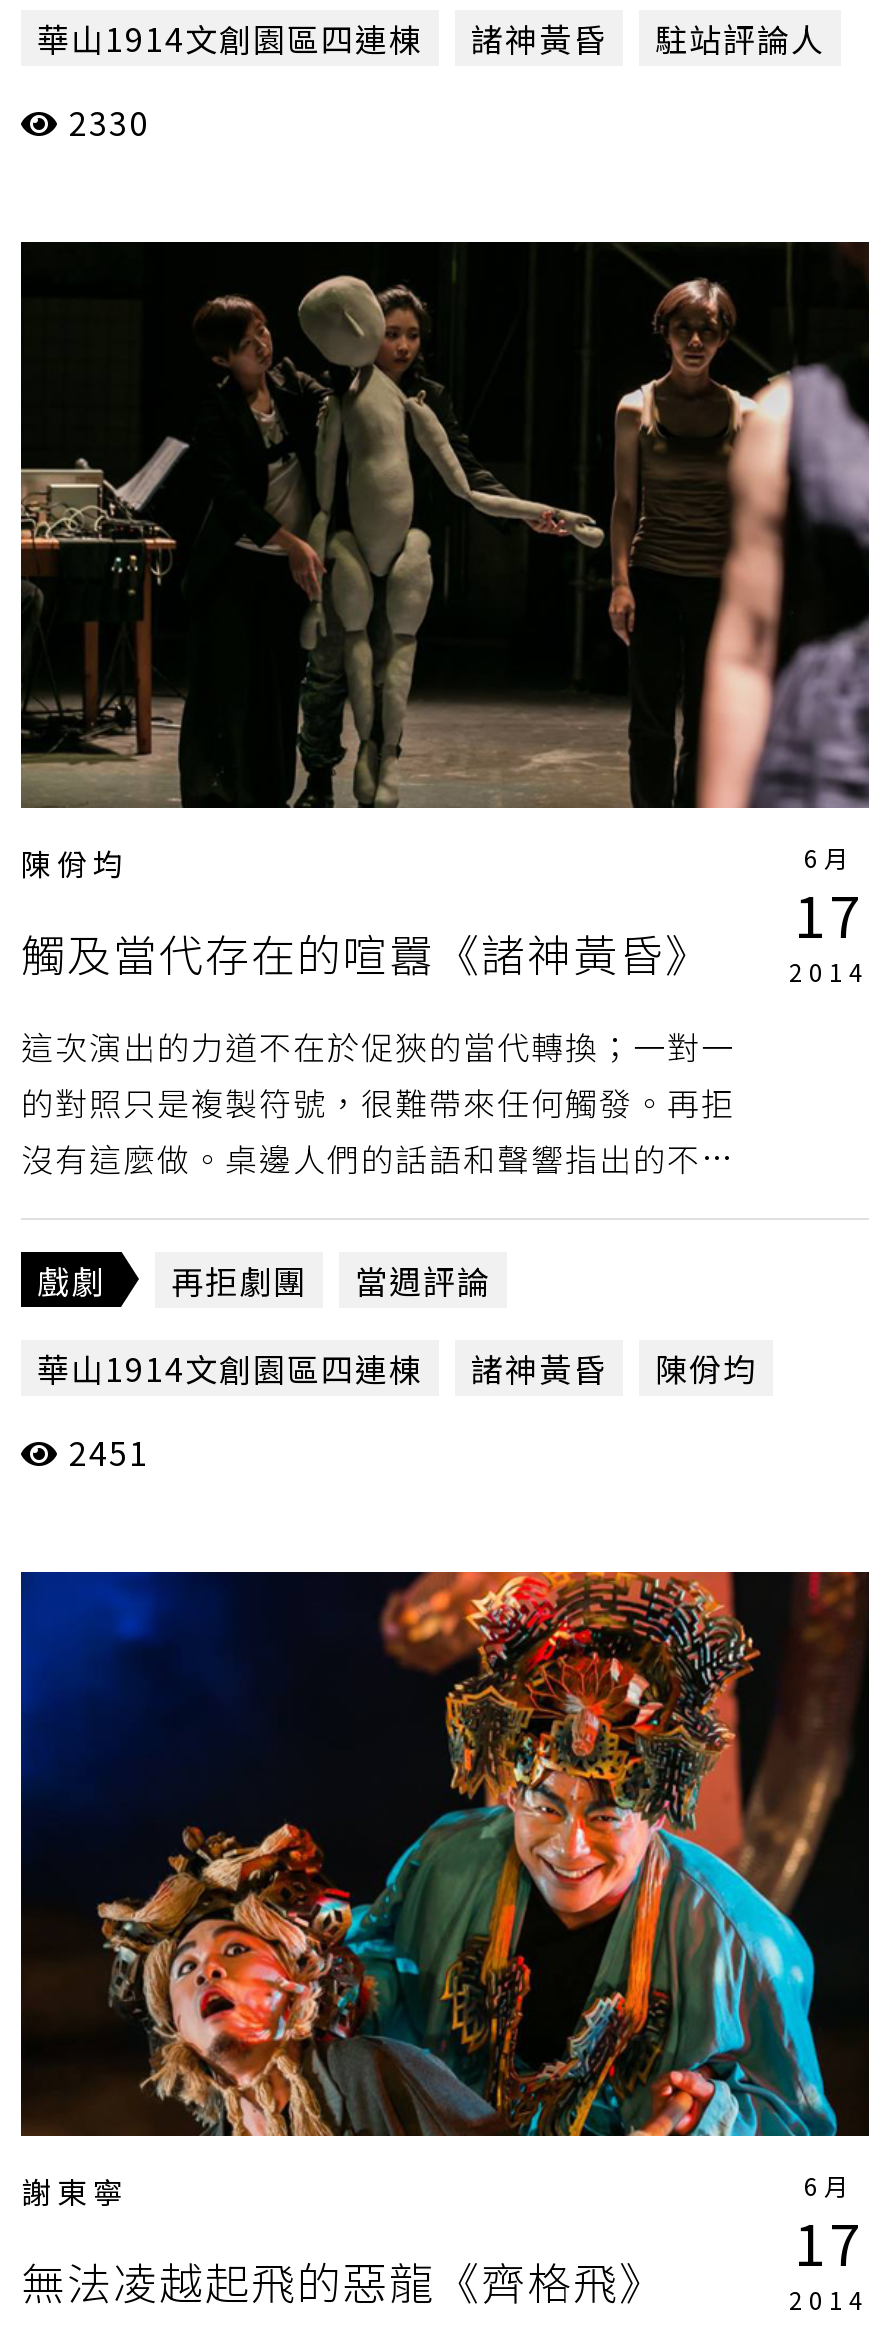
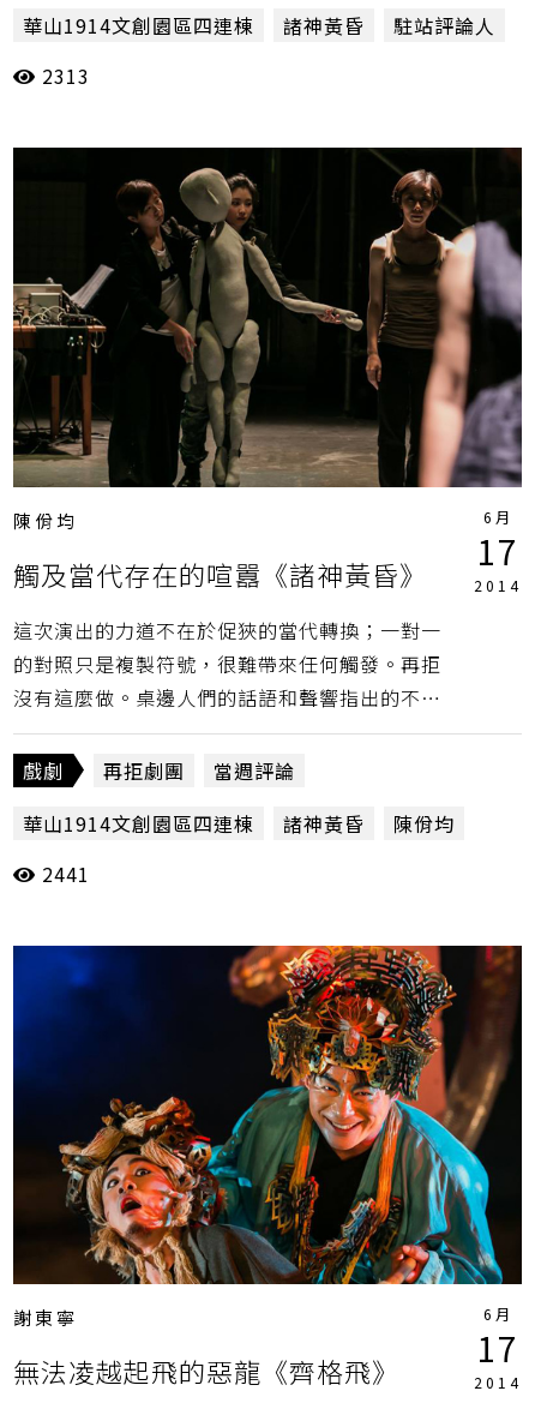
[69,98,149,146] 2330 -> [42,61,90,90] 2313
[69,1427,149,1475] 2451 -> [42,859,90,888] 2441

